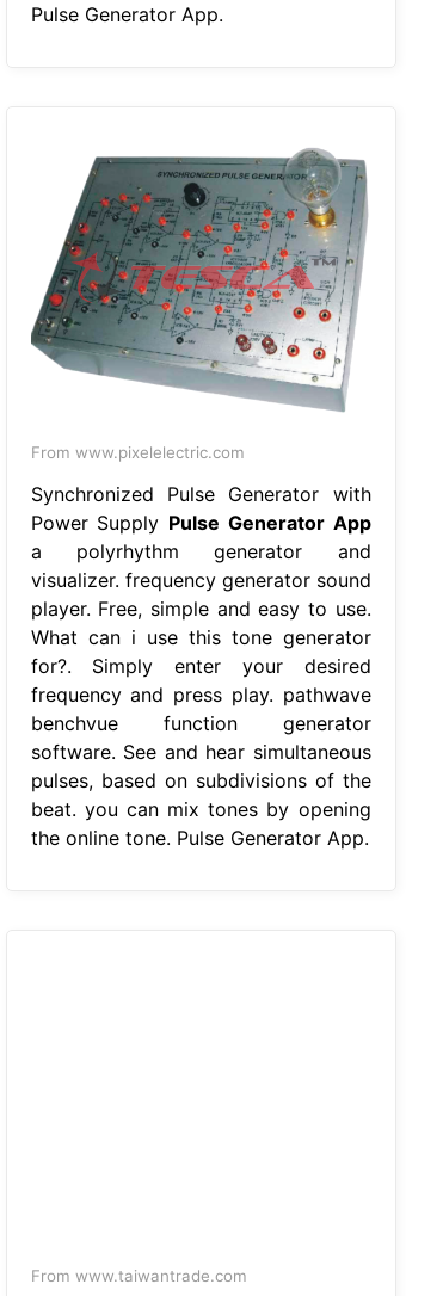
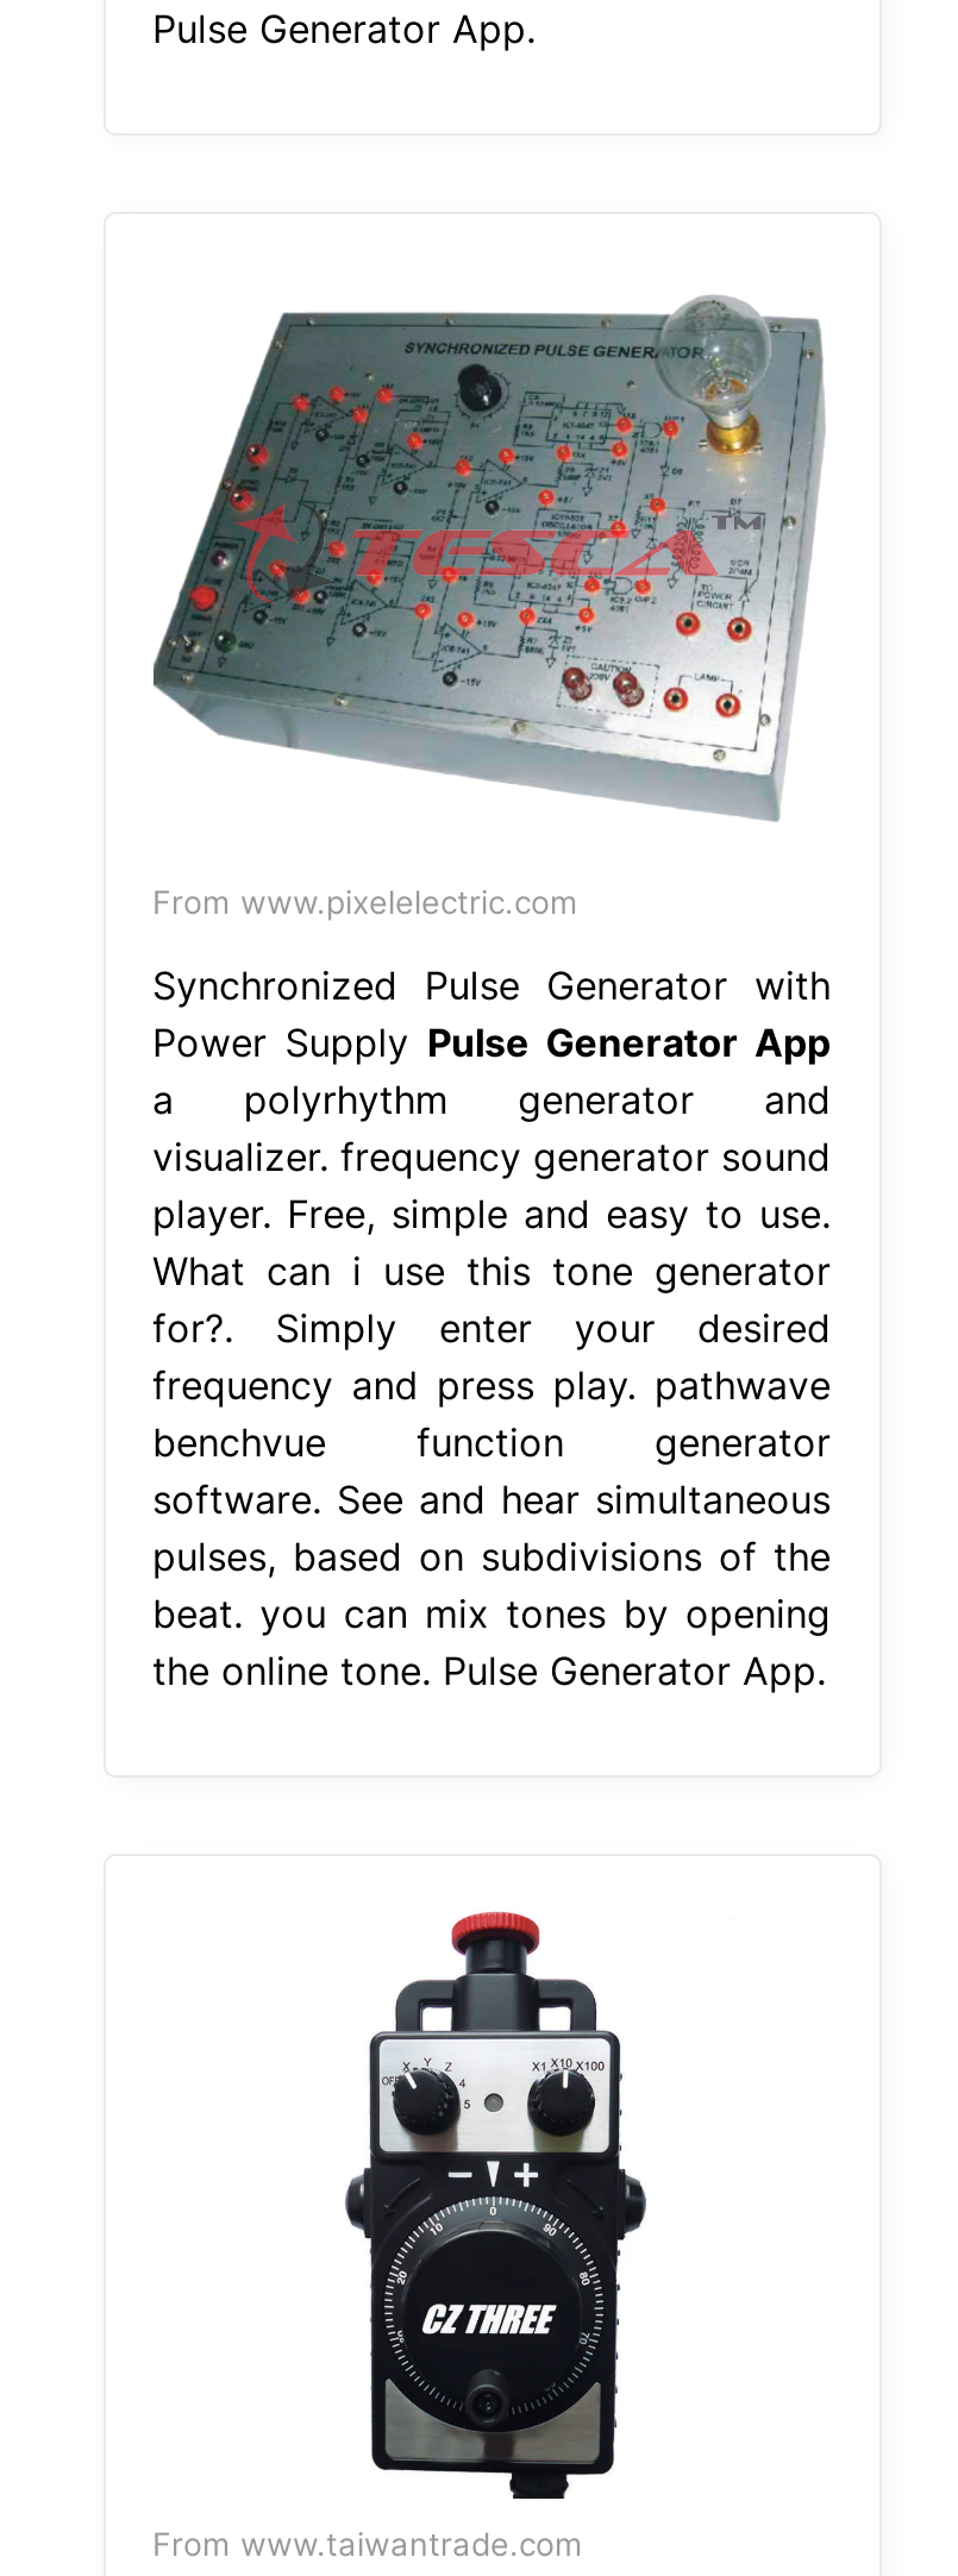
none -> [344,1909,649,2501] [image]

